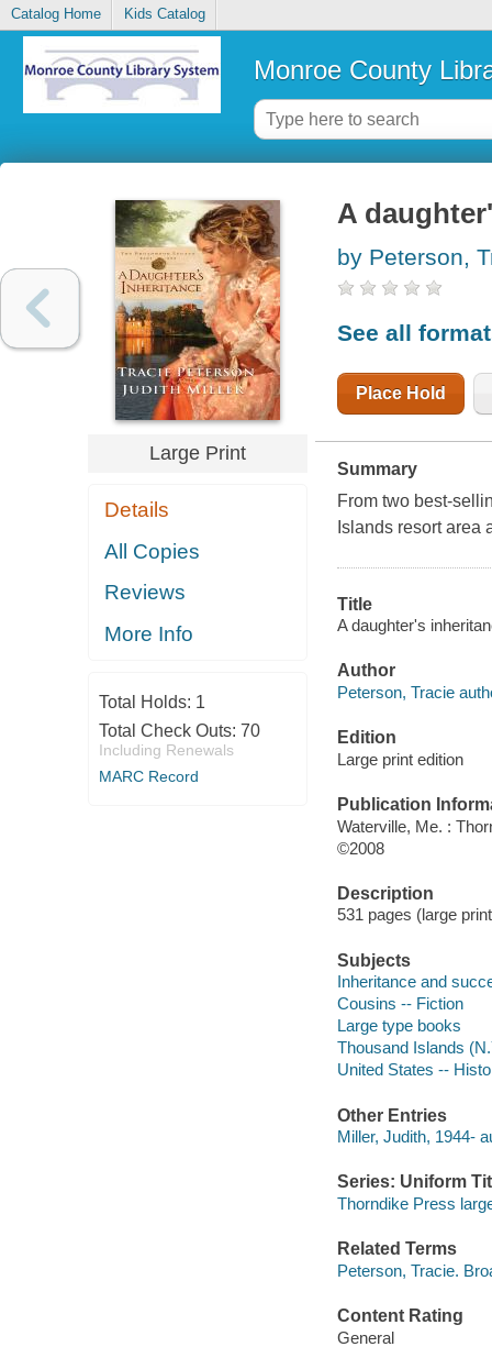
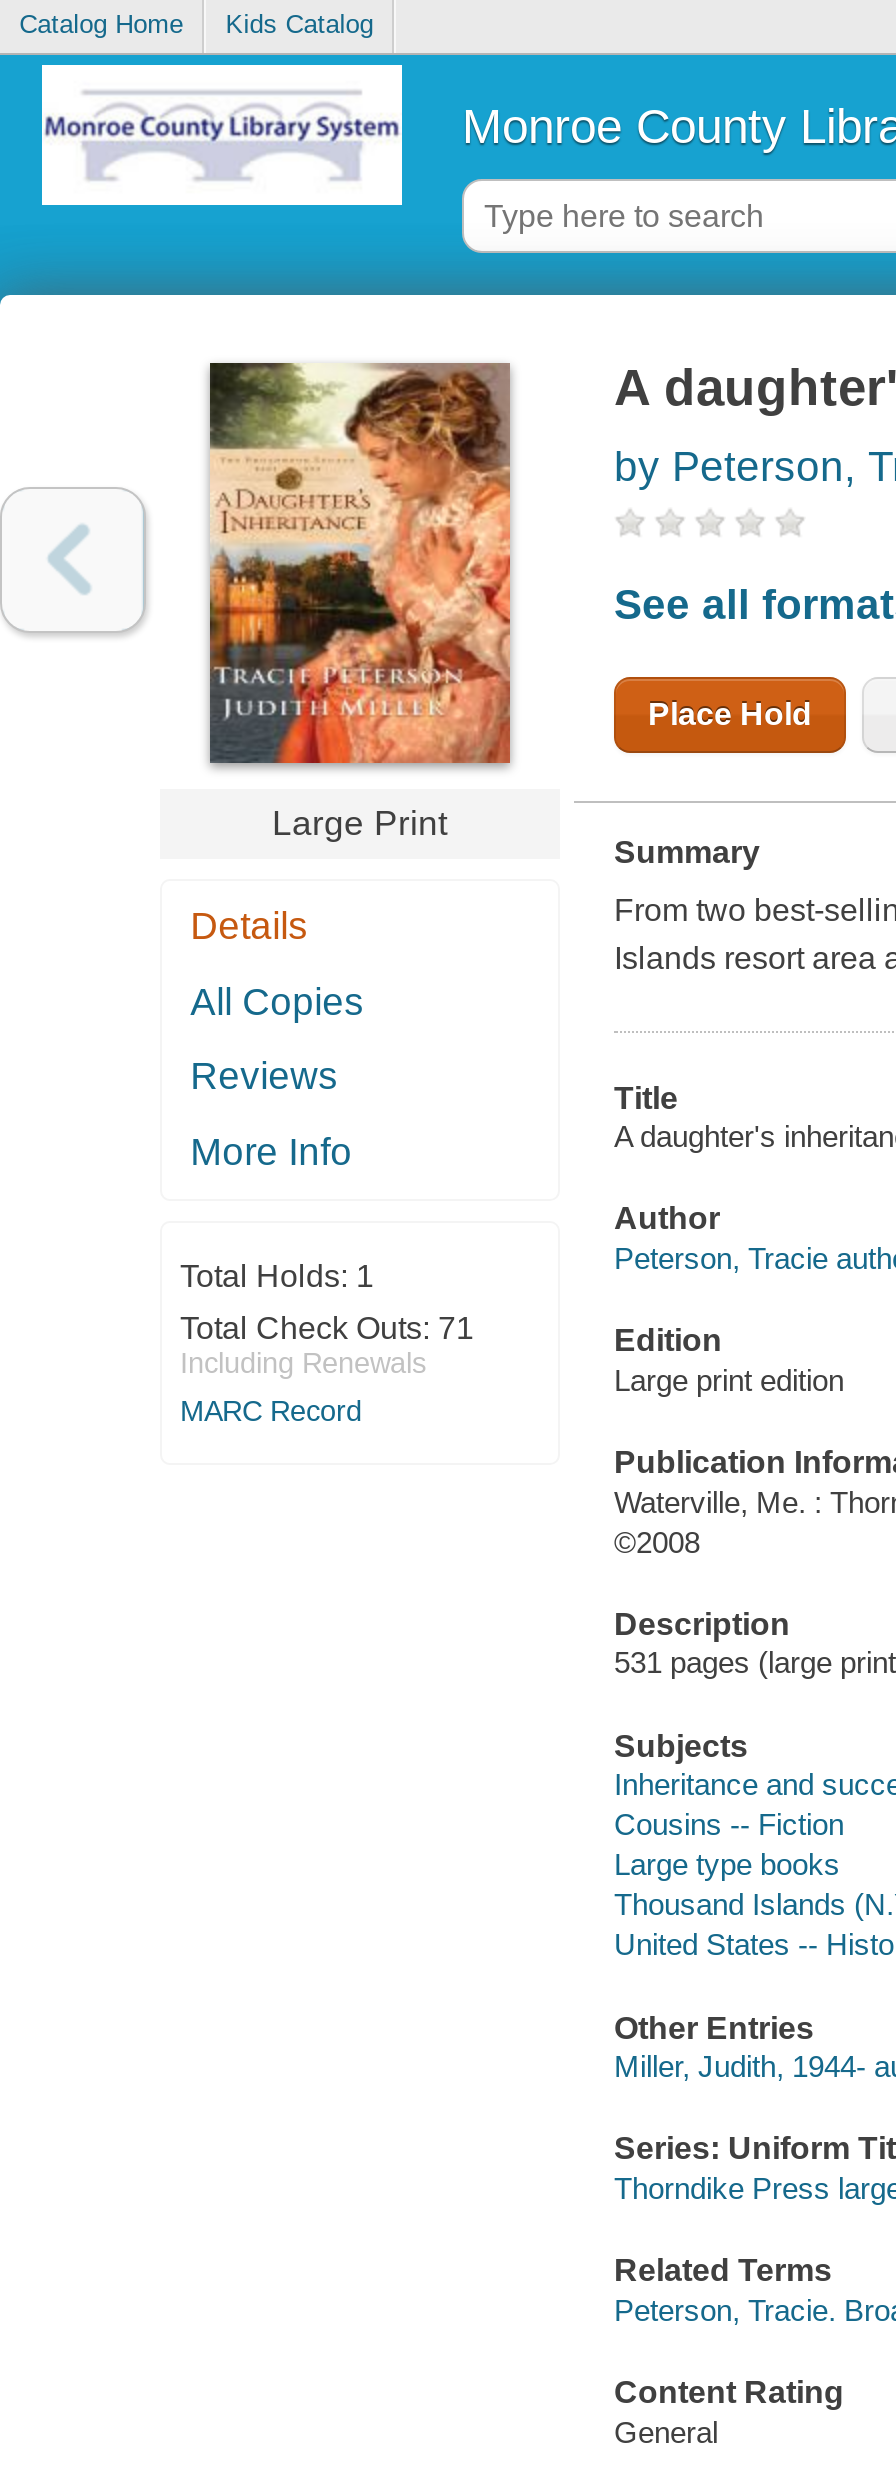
[99,721,260,740] Total Check Outs: 70 -> [180,1311,474,1345] Total Check Outs: 71

